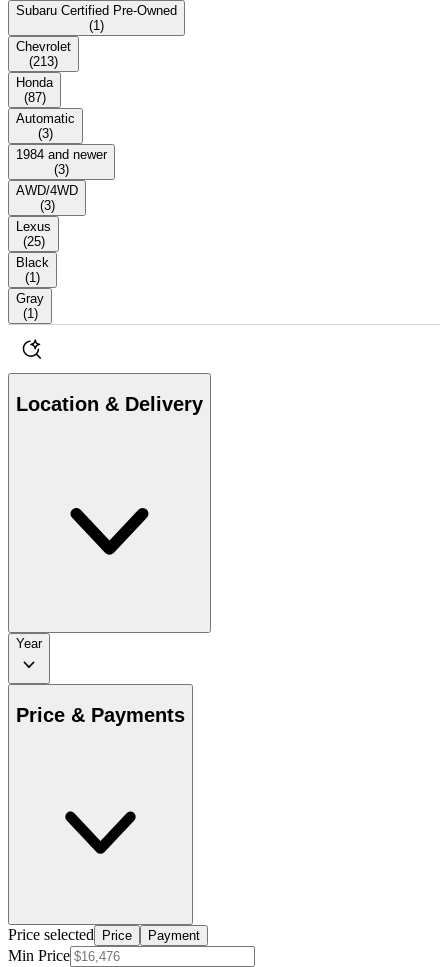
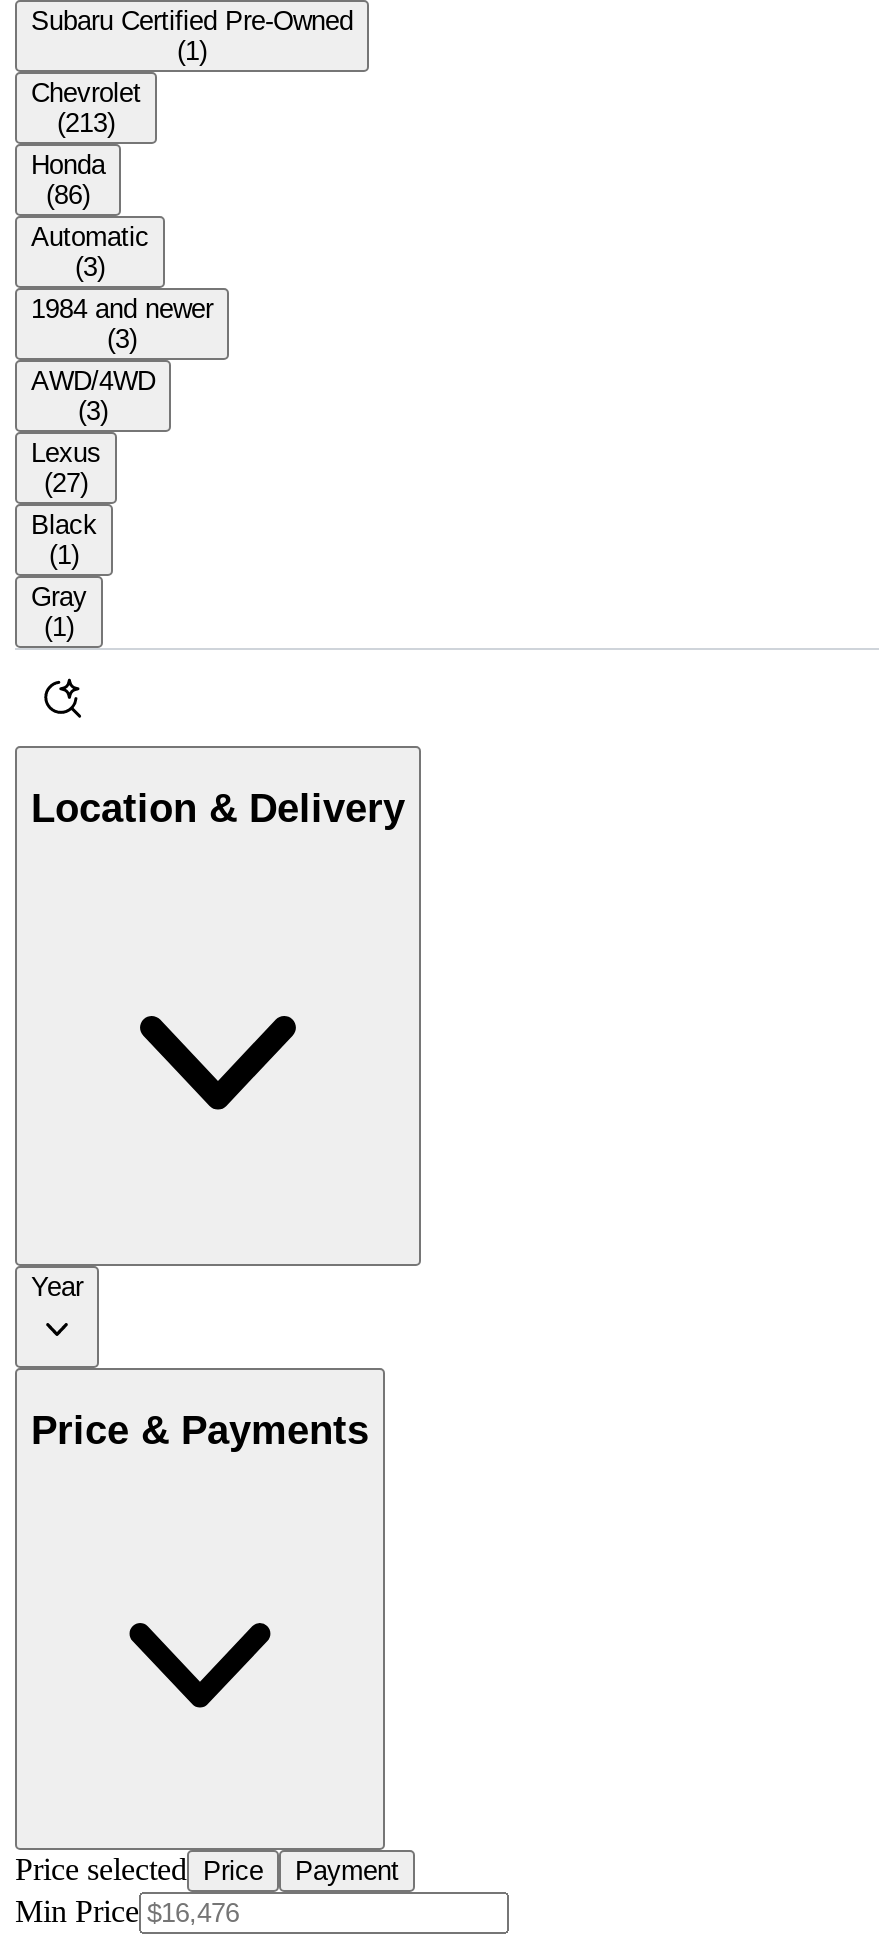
[23,90,45,105] (87) -> [46,180,90,210] (86)
[22,234,44,249] (25) -> [44,468,88,498] (27)

